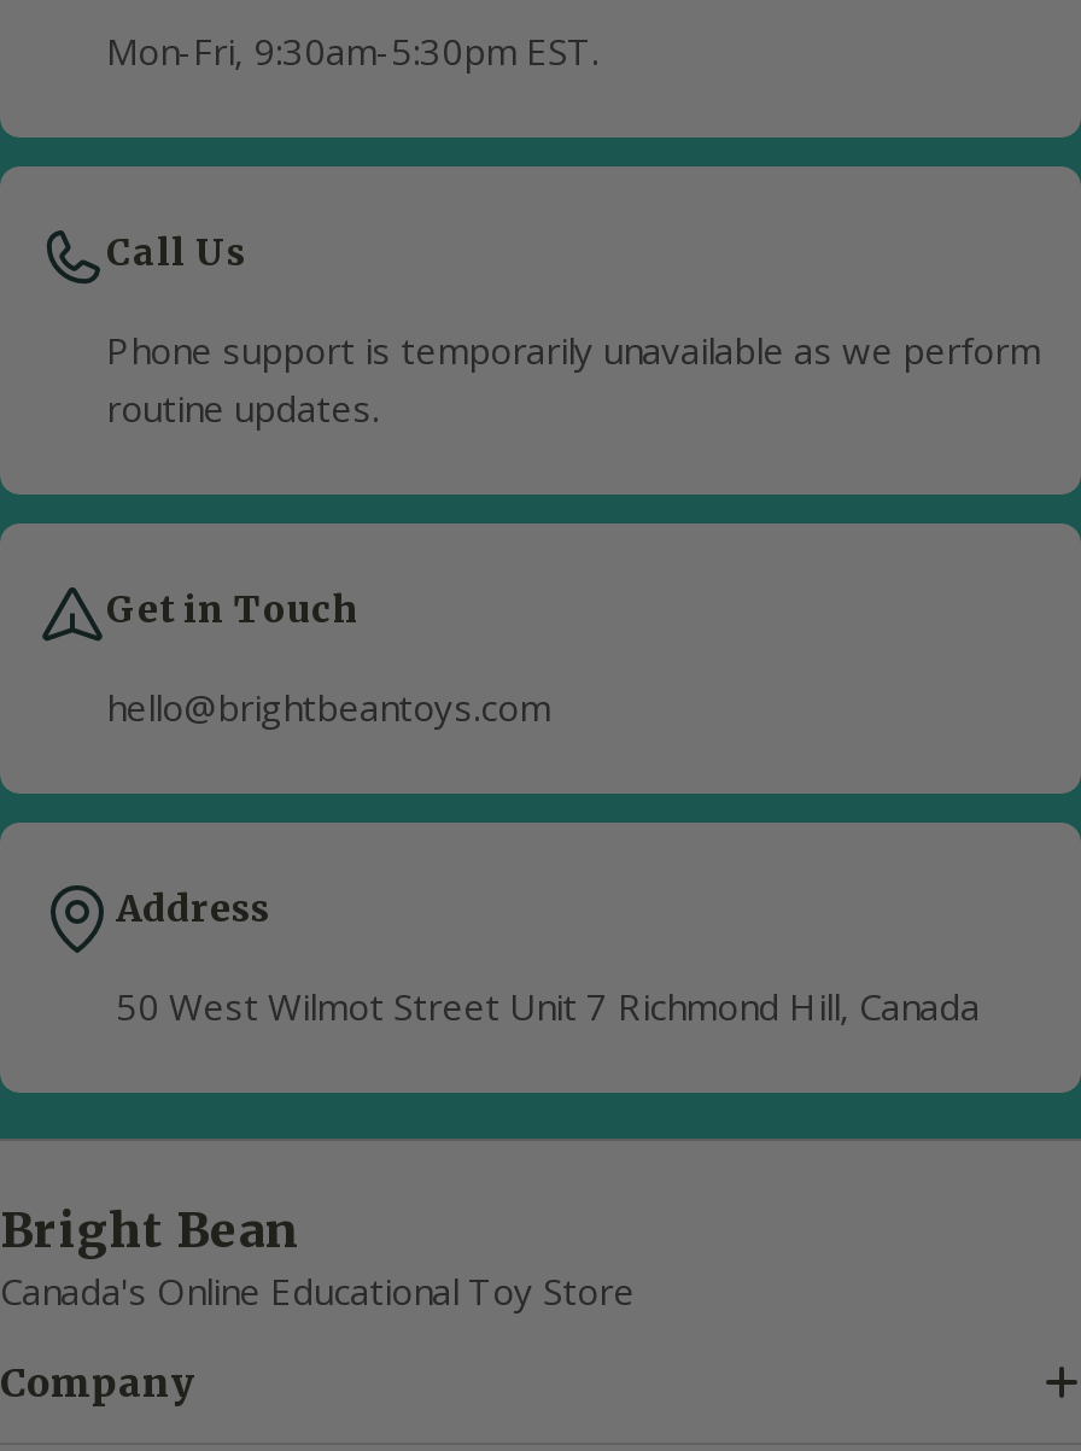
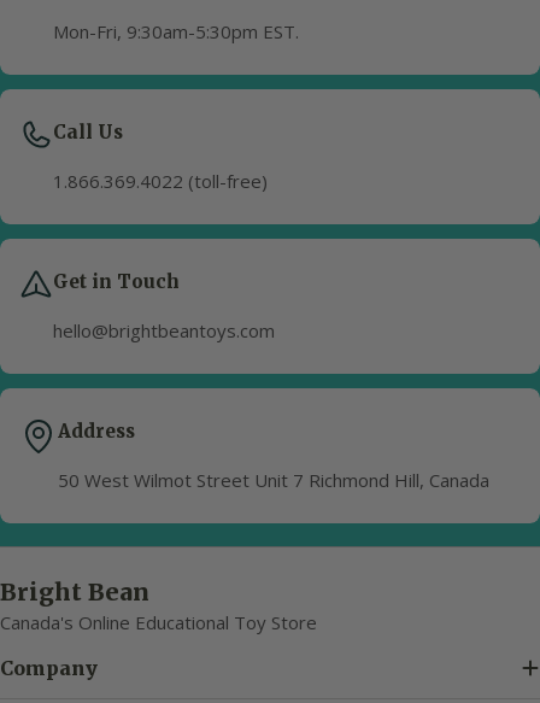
[106,325,1040,431] Phone support is temporarily unavailable as we perform | routine updates. -> [53,169,268,193] 1.866.369.4022 (toll-free)

